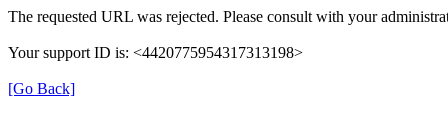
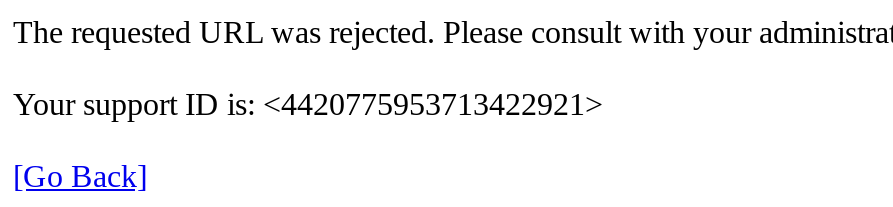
[8,44,303,61] Your support ID is: <4420775954317313198> -> [13,87,603,121] Your support ID is: <4420775953713422921>

